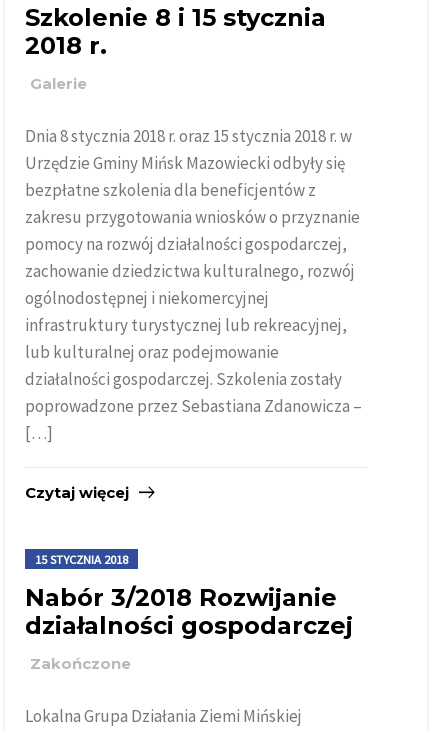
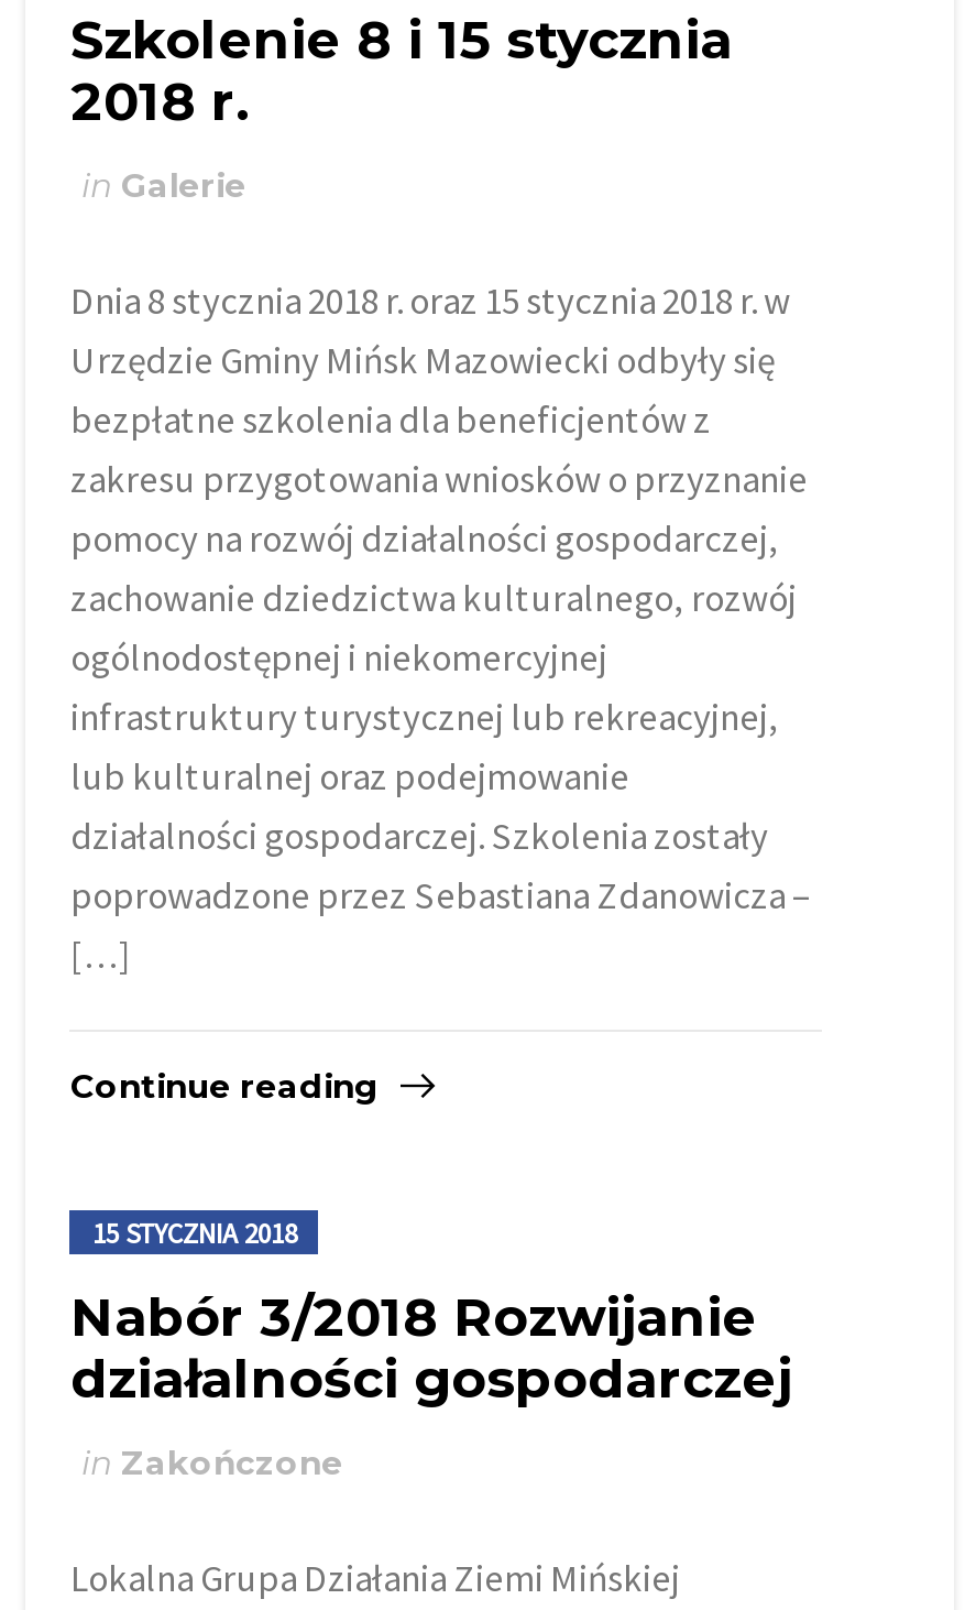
[30,75,87,93] Galerie -> [81,166,246,205] in Galerie
[25,484,129,502] Czytaj więcej -> [70,1066,378,1106] Continue reading
[30,655,131,673] Zakończone -> [81,1443,343,1483] in Zakończone

